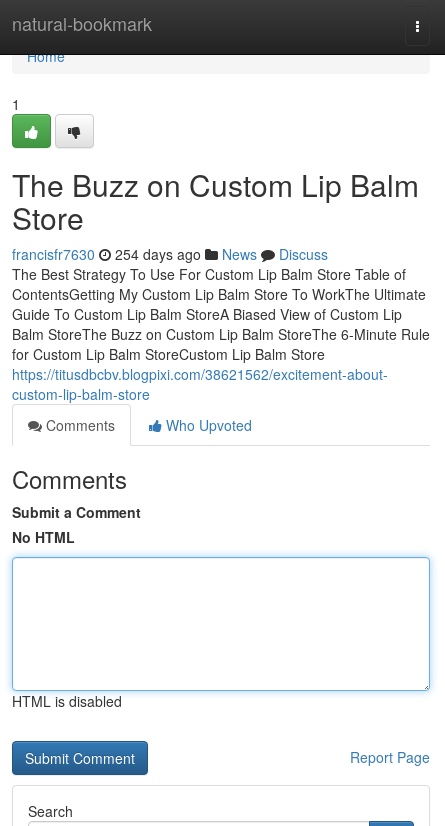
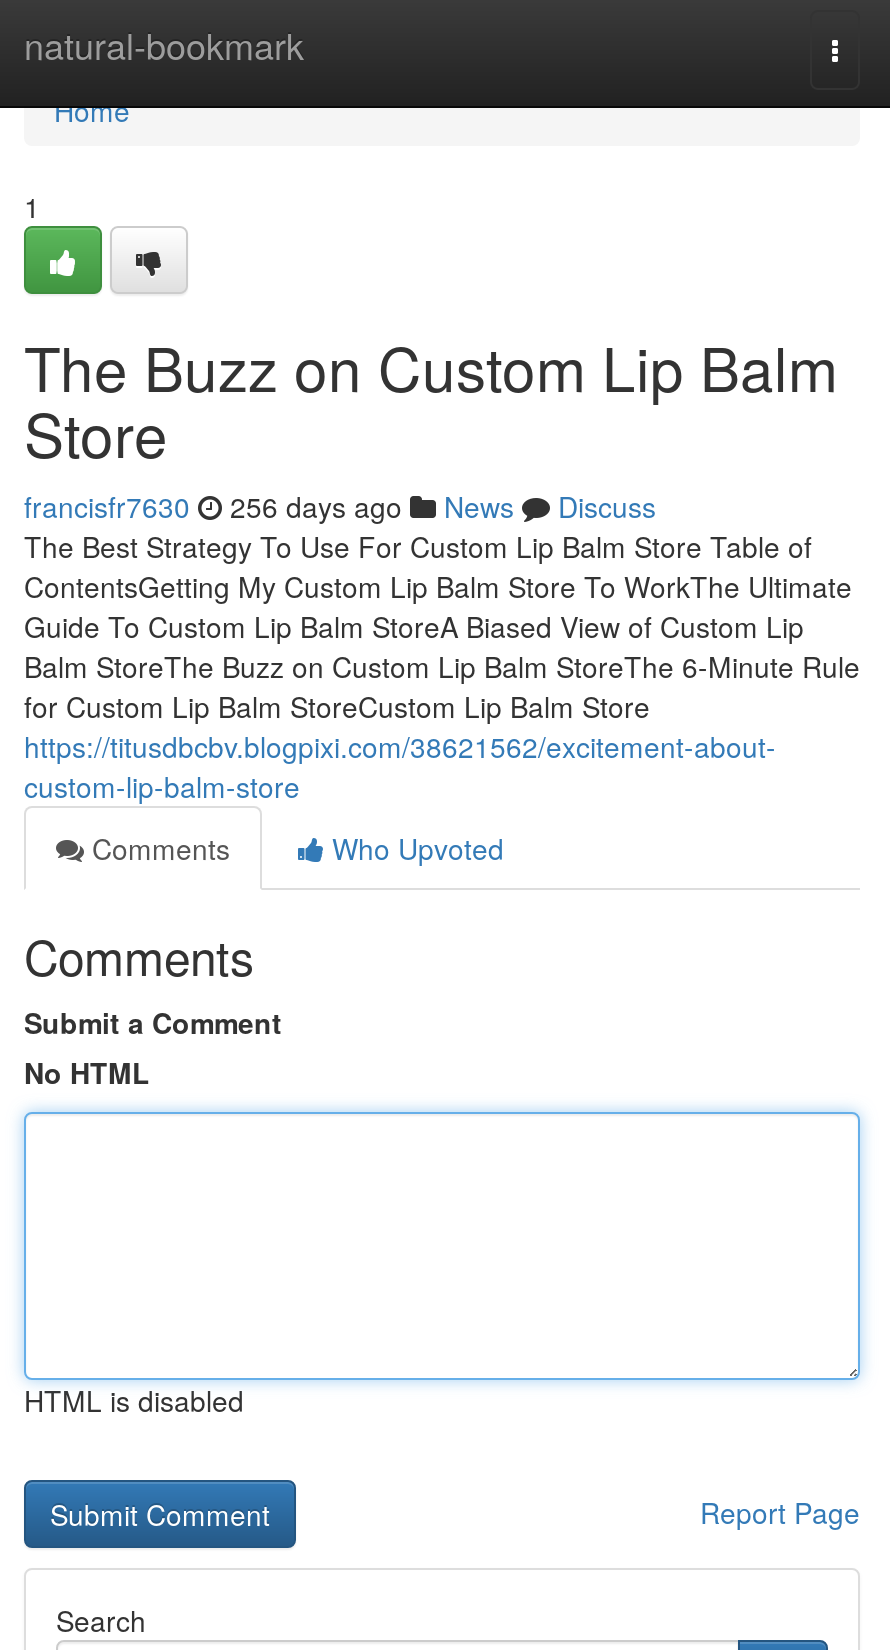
[12,244,328,264] francisfr7630 254 days ago News Discuss -> [24,486,656,526] francisfr7630 256 days ago News Discuss

